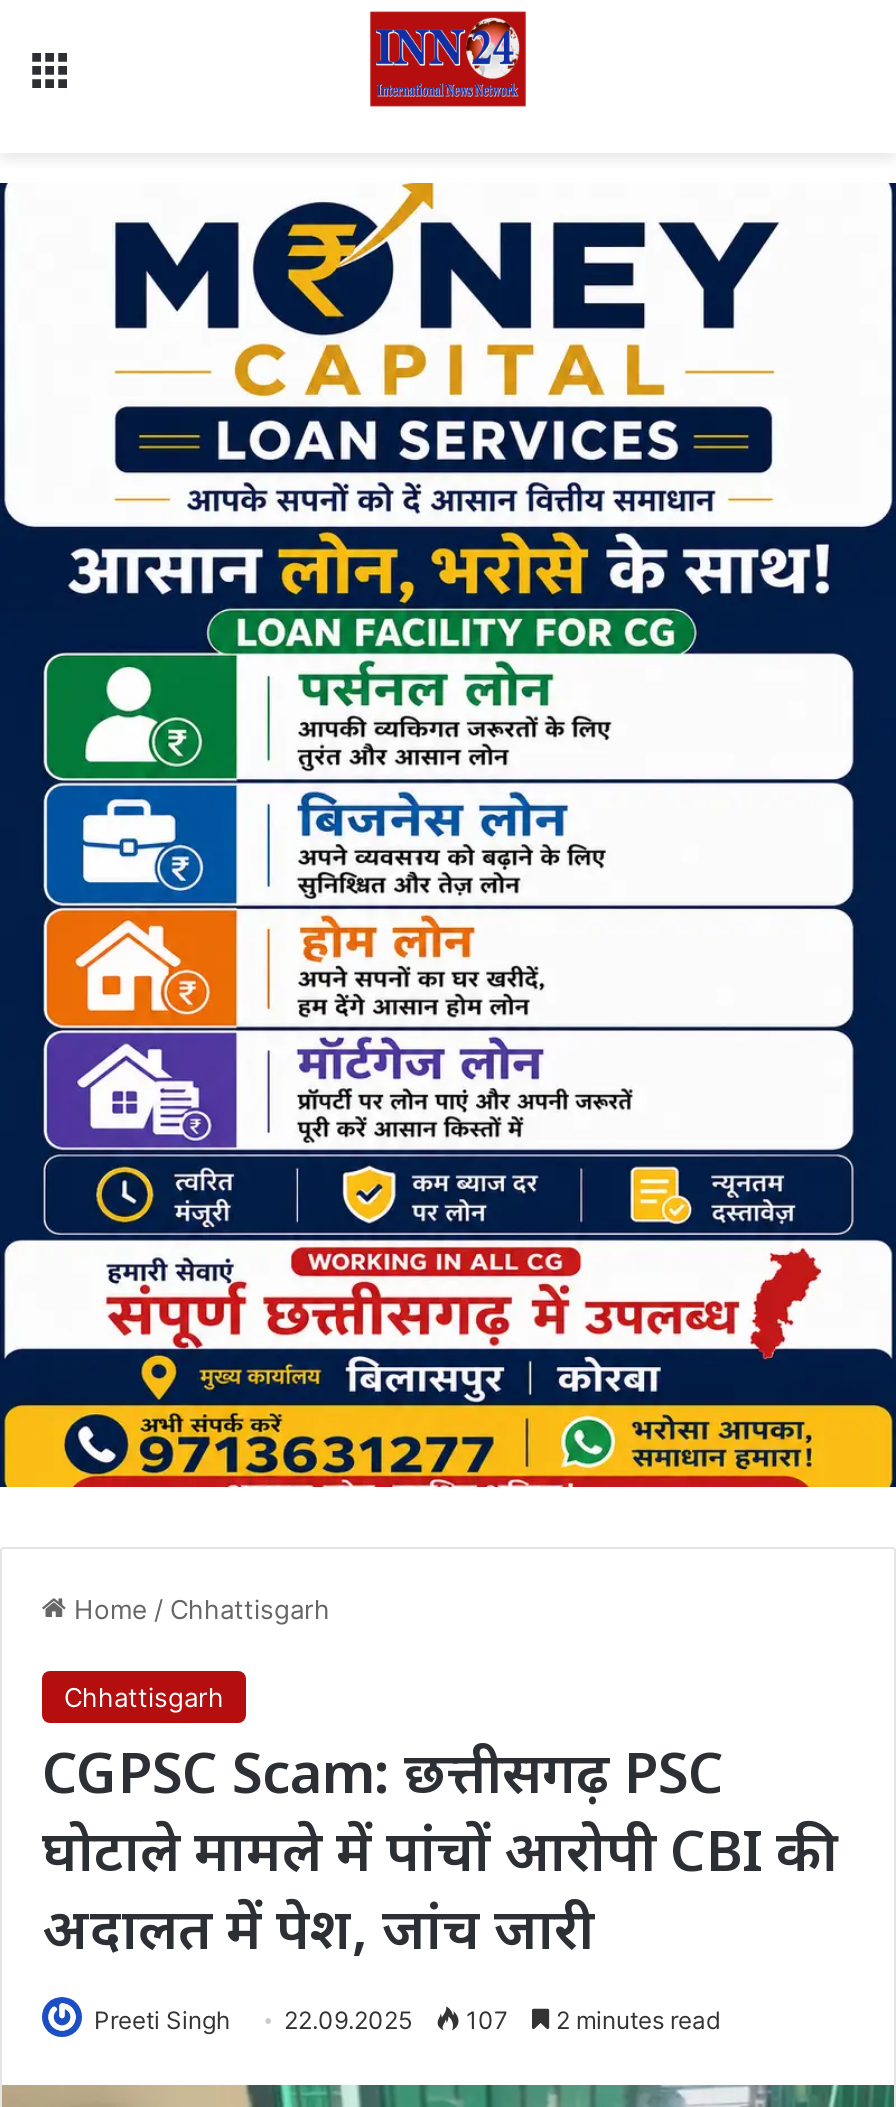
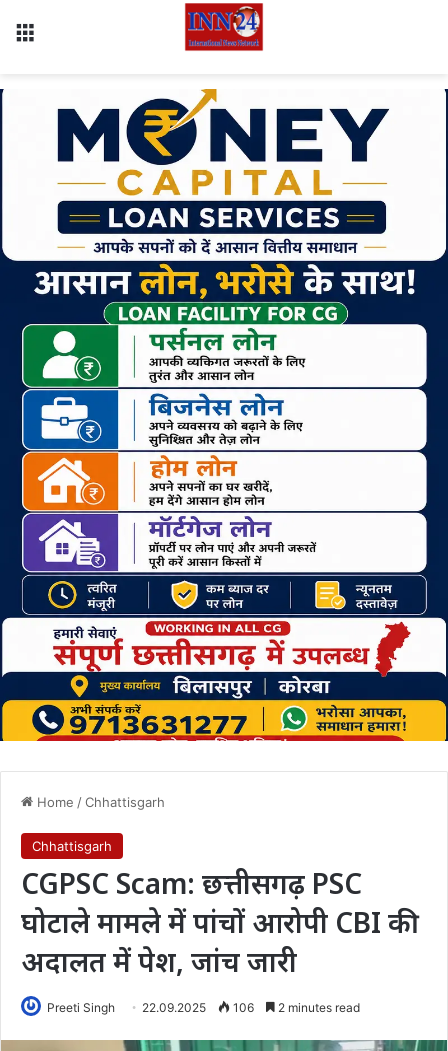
[94,2004,720,2034] Preeti Singh 22.09.2025 107 2 minutes read -> [47,1000,360,1015] Preeti Singh 22.09.2025 106 2 minutes read

